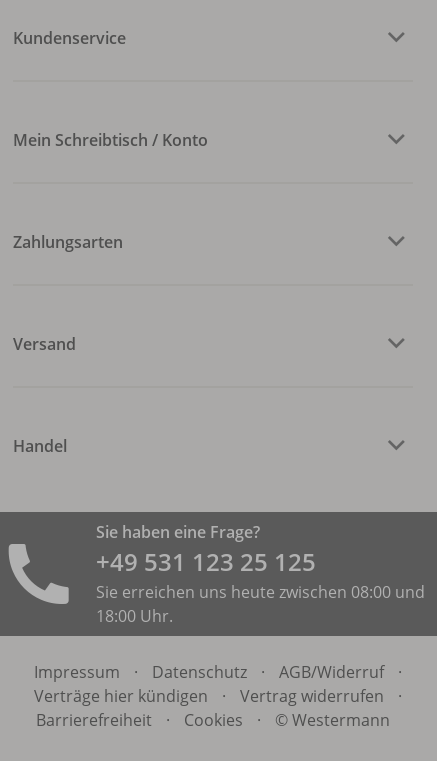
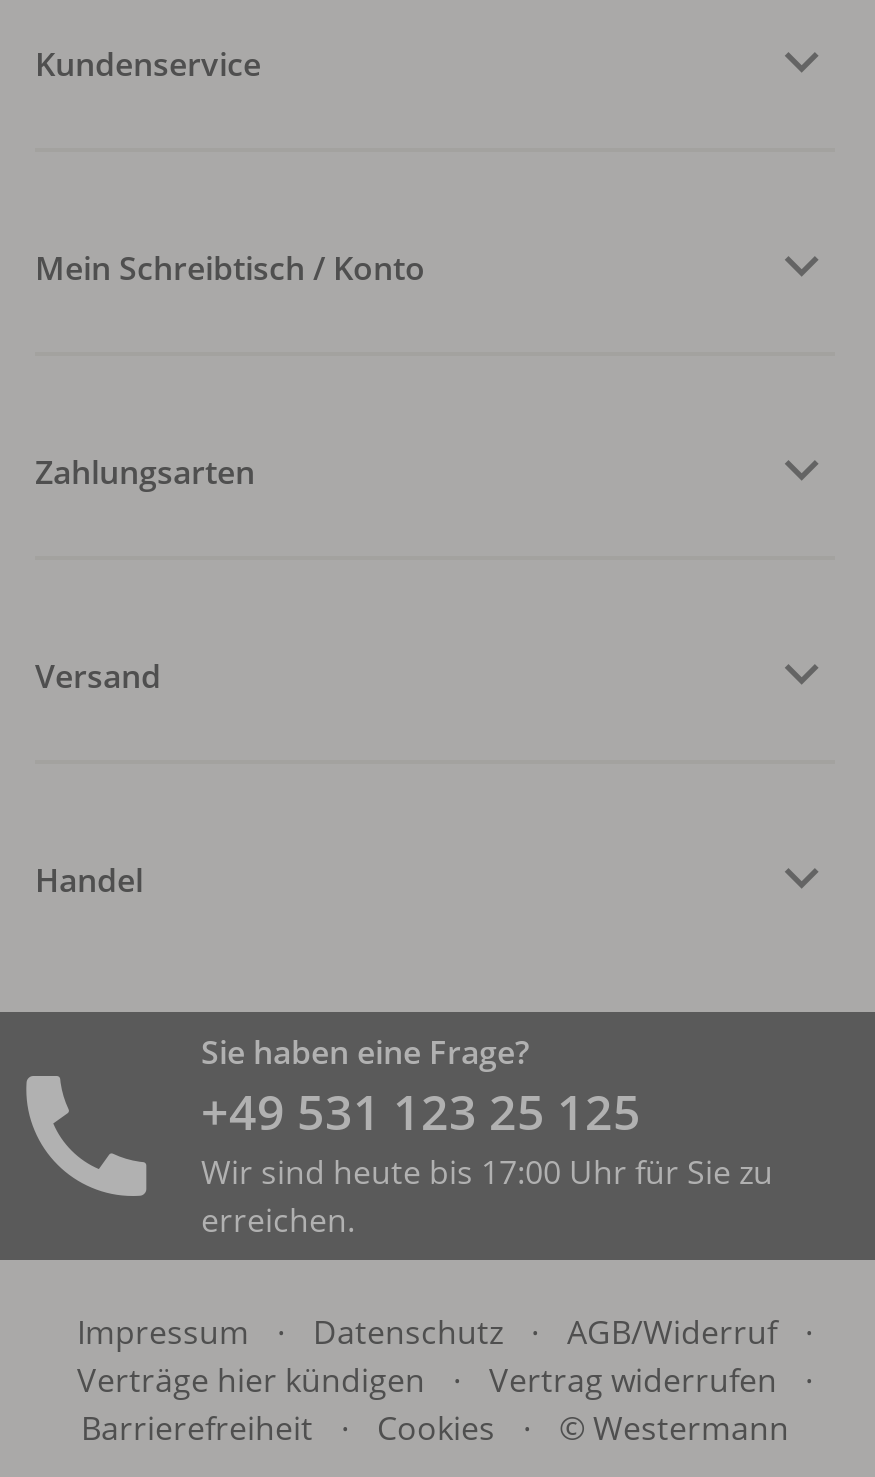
[96,581,425,627] Sie erreichen uns heute zwischen 08:00 und | 18:00 Uhr. -> [201,1149,773,1241] Wir sind heute bis 17:00 Uhr für Sie zu | erreichen.

